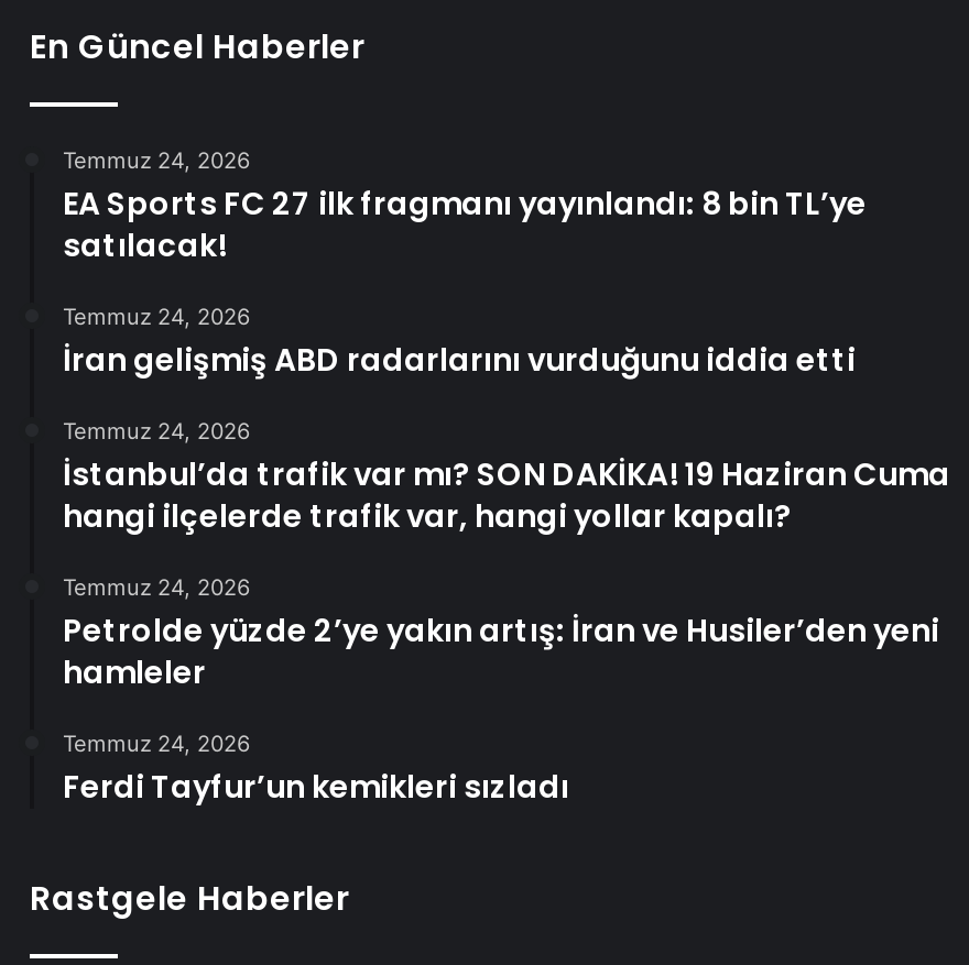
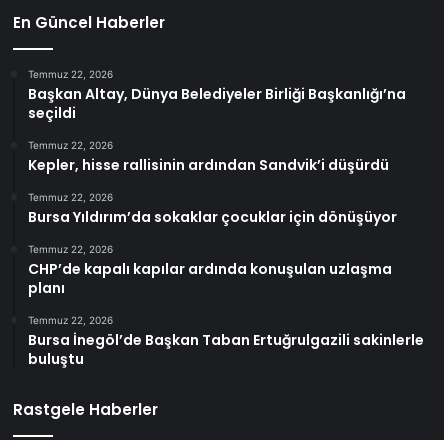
[63,147,867,268] Temmuz 24, 2026 | EA Sports FC 27 ilk fragmanı yayınlandı: 8 bin TL’ye | satılacak! -> [28,68,406,123] Temmuz 22, 2026 | Başkan Altay, Dünya Belediyeler Birliği Başkanlığı’na | seçildi
[63,303,856,382] Temmuz 24, 2026 | İran gelişmiş ABD radarlarını vurduğunu iddia etti -> [28,139,389,175] Temmuz 22, 2026 | Kepler, hisse rallisinin ardından Sandvik’i düşürdü
[63,417,950,538] Temmuz 24, 2026 | İstanbul’da trafik var mı? SON DAKİKA! 19 Haziran Cuma | hangi ilçelerde trafik var, hangi yollar kapalı? -> [28,191,397,227] Temmuz 22, 2026 | Bursa Yıldırım’da sokaklar çocuklar için dönüşüyor
[63,573,939,695] Temmuz 24, 2026 | Petrolde yüzde 2’ye yakın artış: İran ve Husiler’den yeni | hamleler -> [28,243,392,298] Temmuz 22, 2026 | CHP’de kapalı kapılar ardında konuşulan uzlaşma | planı
[63,730,569,809] Temmuz 24, 2026 | Ferdi Tayfur’un kemikleri sızladı -> [28,314,424,369] Temmuz 22, 2026 | Bursa İnegöl’de Başkan Taban Ertuğrulgazili sakinlerle | buluştu

